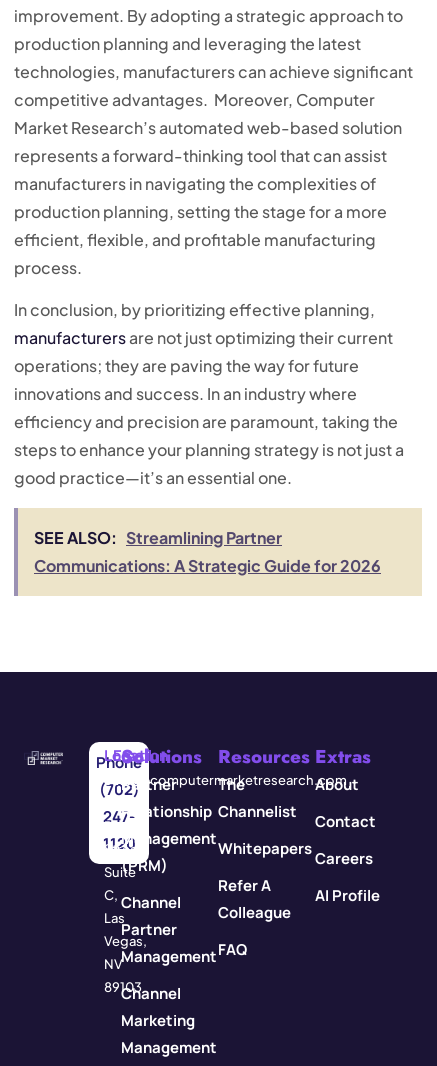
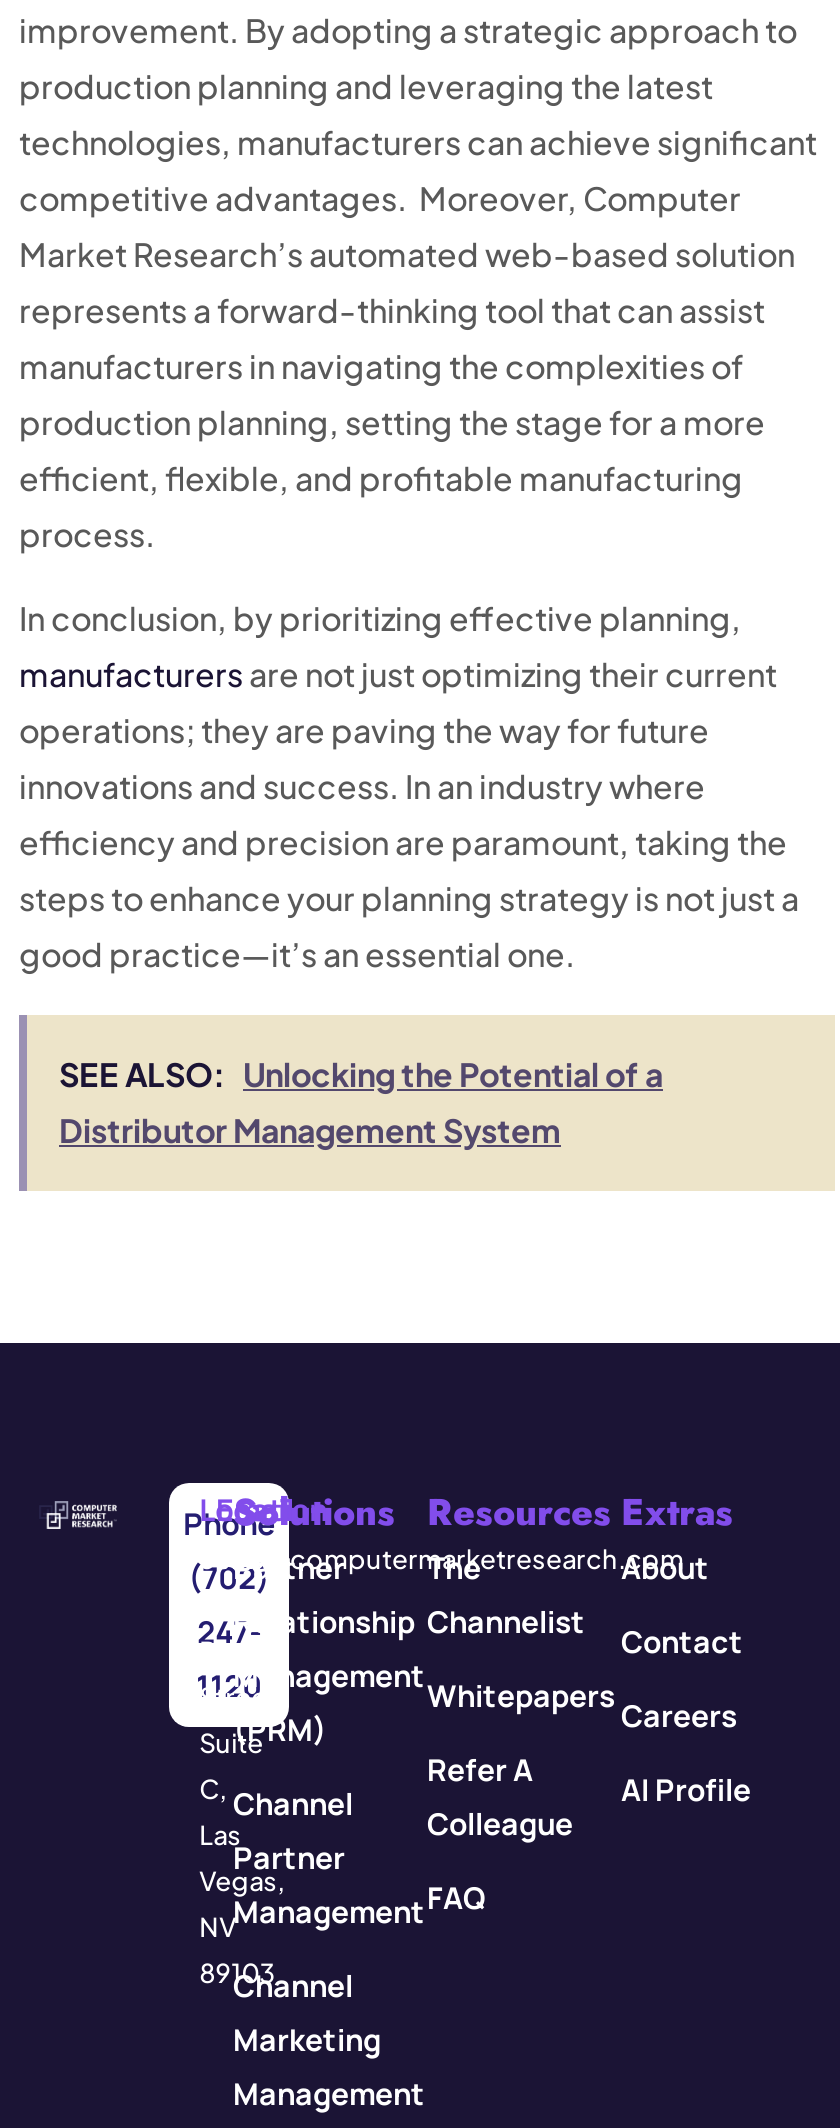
[34,527,381,576] SEE ALSO: Streamlining Partner | Communications: A Strategic Guide for 2026 -> [59,1053,663,1151] SEE ALSO: Unlocking the Potential of a | Distributor Management System

